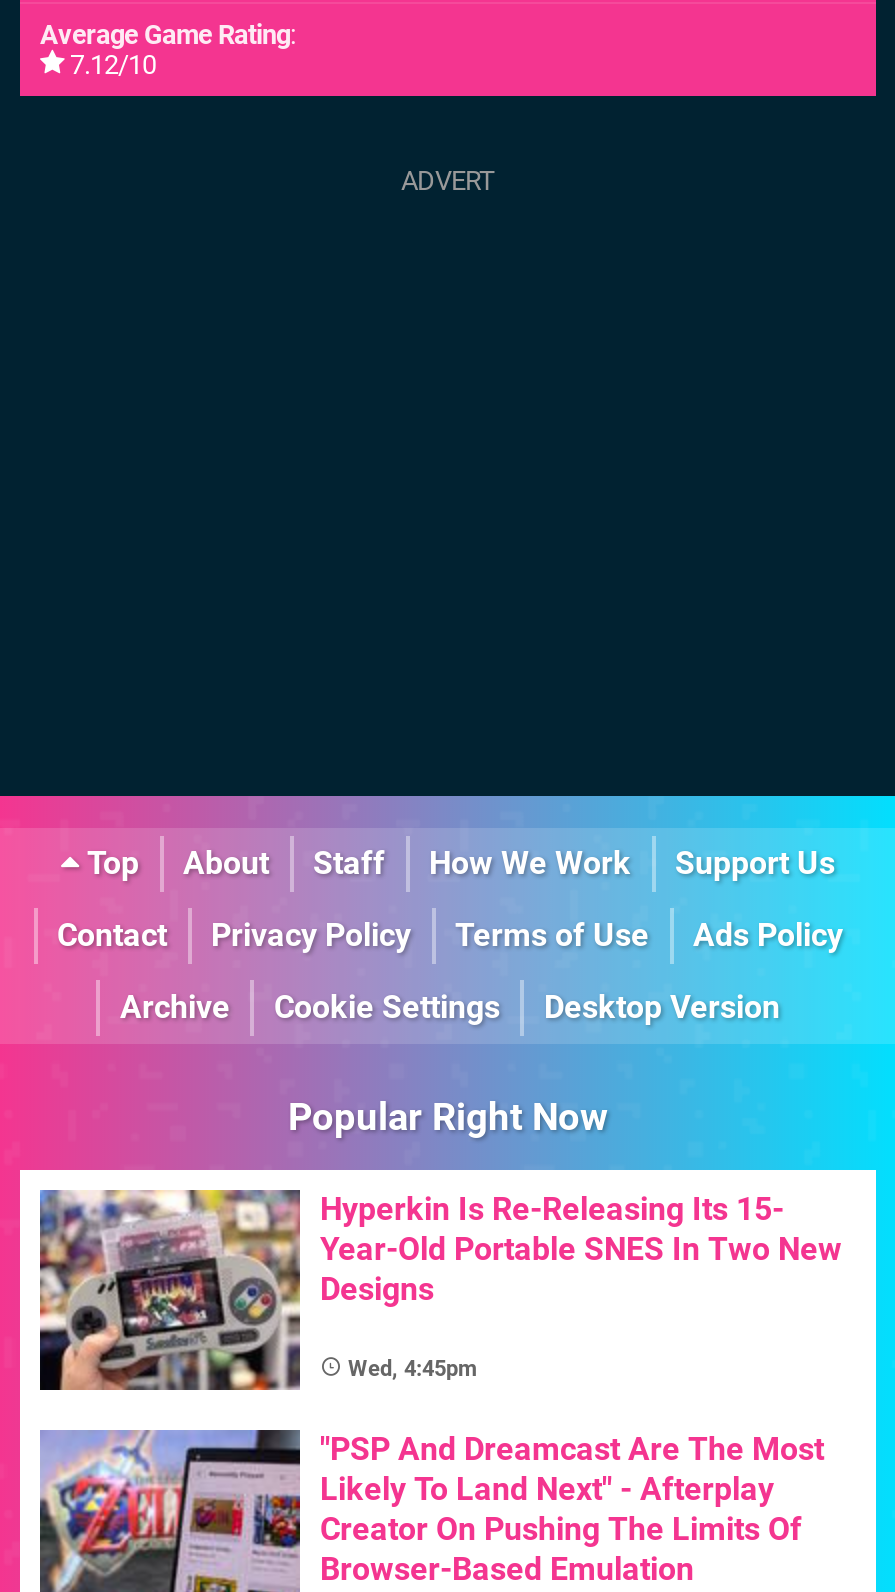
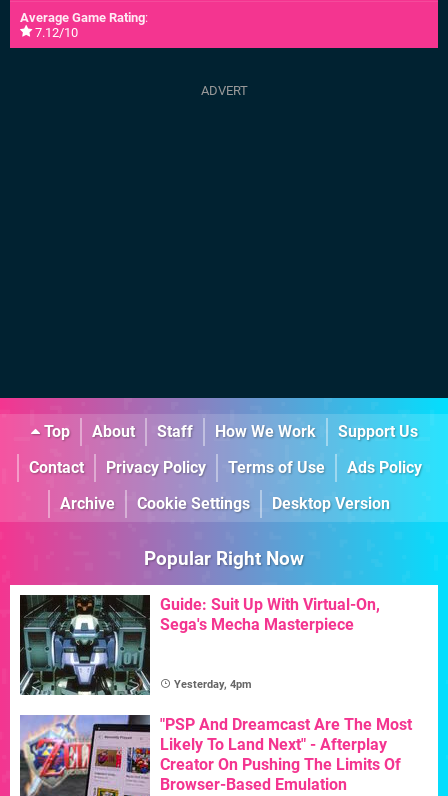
[38,1188,842,1392] [image] | Hyperkin Is Re-Releasing Its 15- | Year-Old Portable SNES In Two New | Designs -> [19,594,380,696] [image] | Guide: Suit Up With Virtual-On, | Sega's Mecha Masterpiece
[348,1356,478,1382] Wed, 4:45pm -> [174,678,252,691] Yesterday, 4pm

